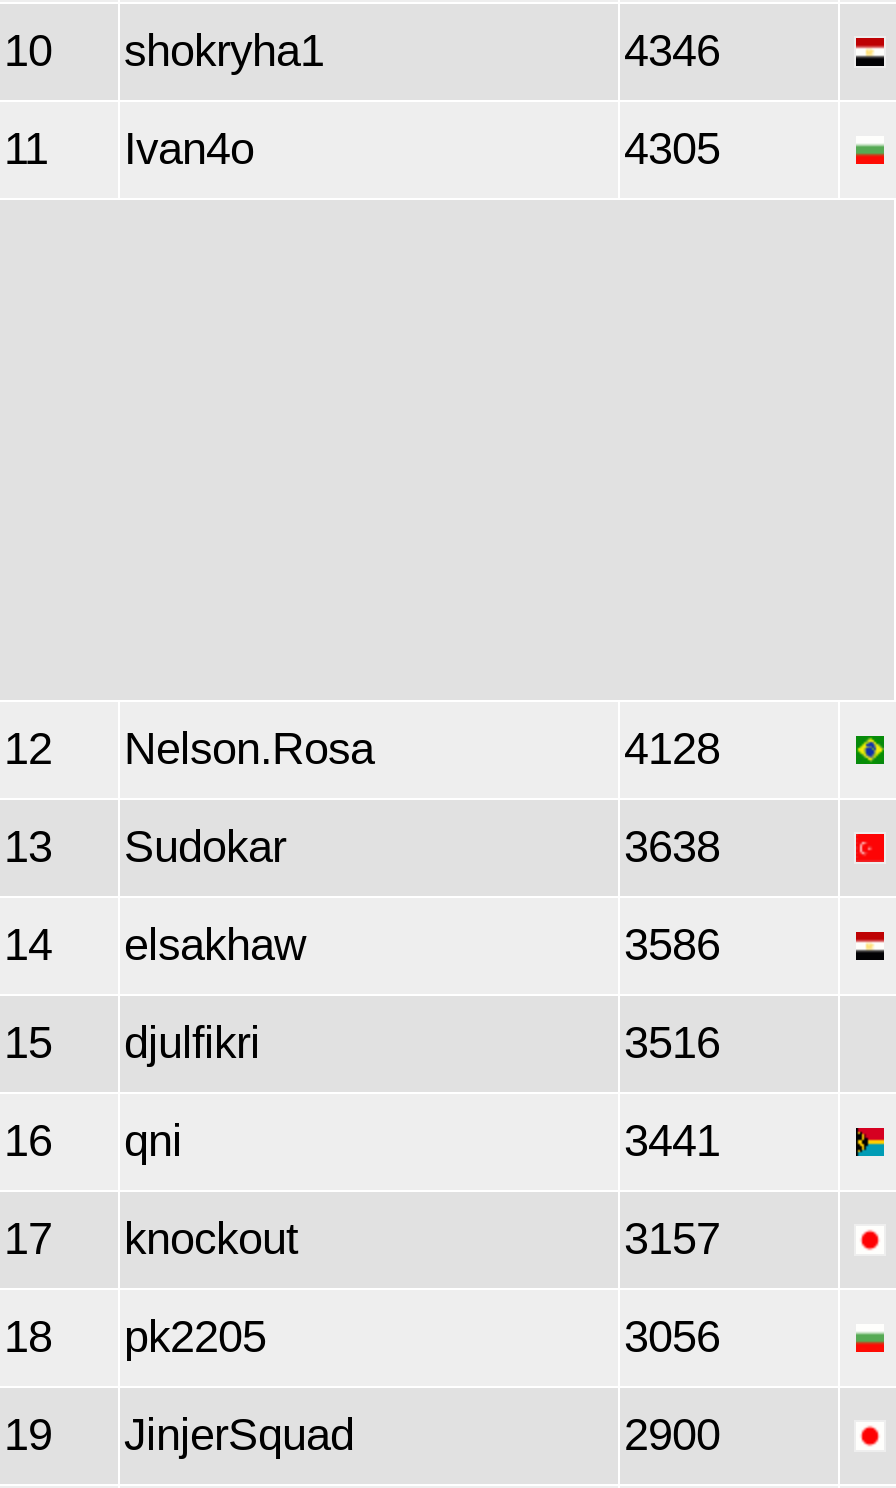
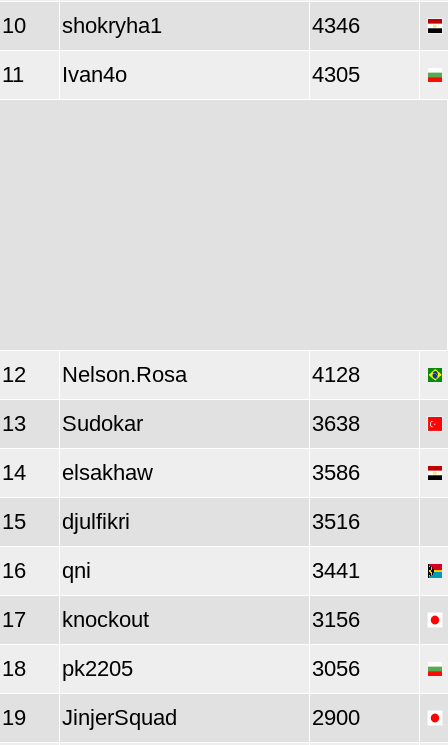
[624,1214,720,1264] 3157 -> [312,607,360,632] 3156

